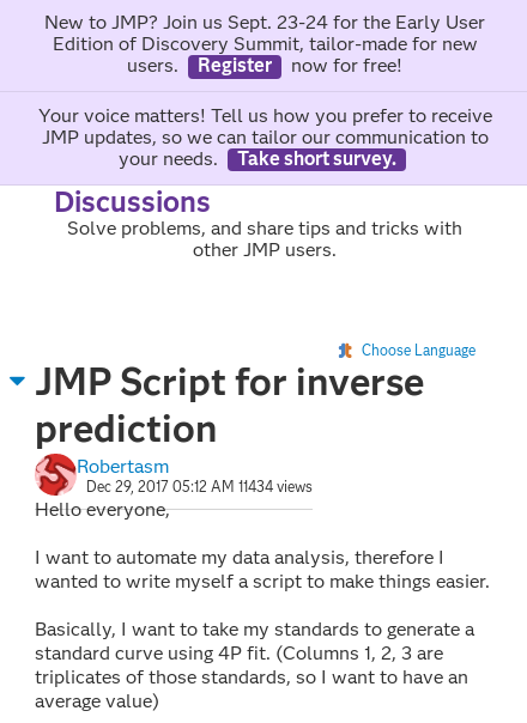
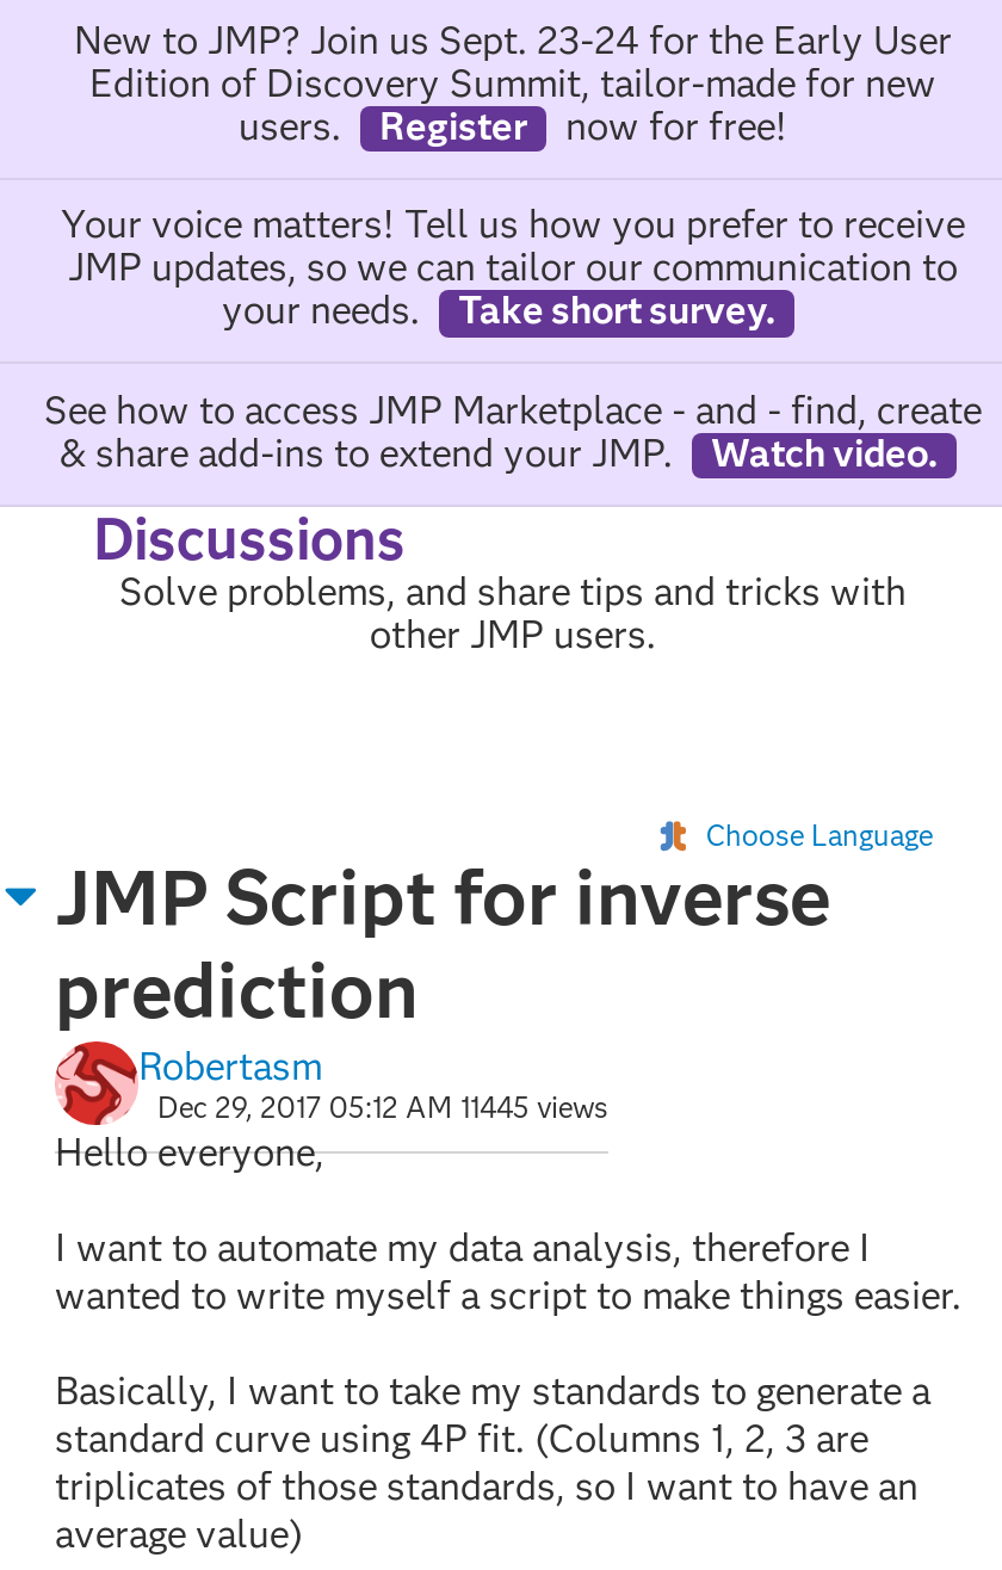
none -> [44,386,982,475] See how to access JMP Marketplace - and - find, create | & share add-ins to extend your JMP. | Watch video.
[86,477,313,495] Dec 29, 2017 05:12 AM 11434 views -> [157,1089,608,1125] Dec 29, 2017 05:12 AM 11445 views

